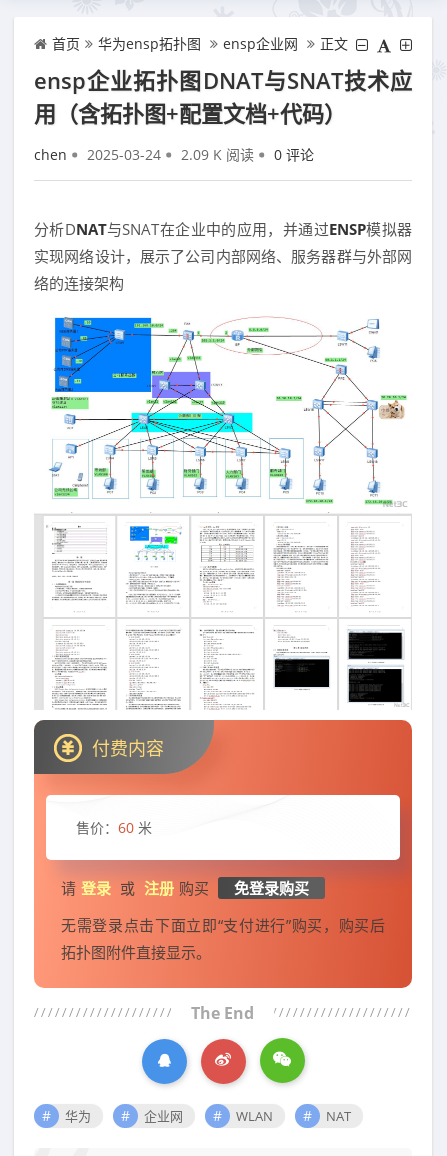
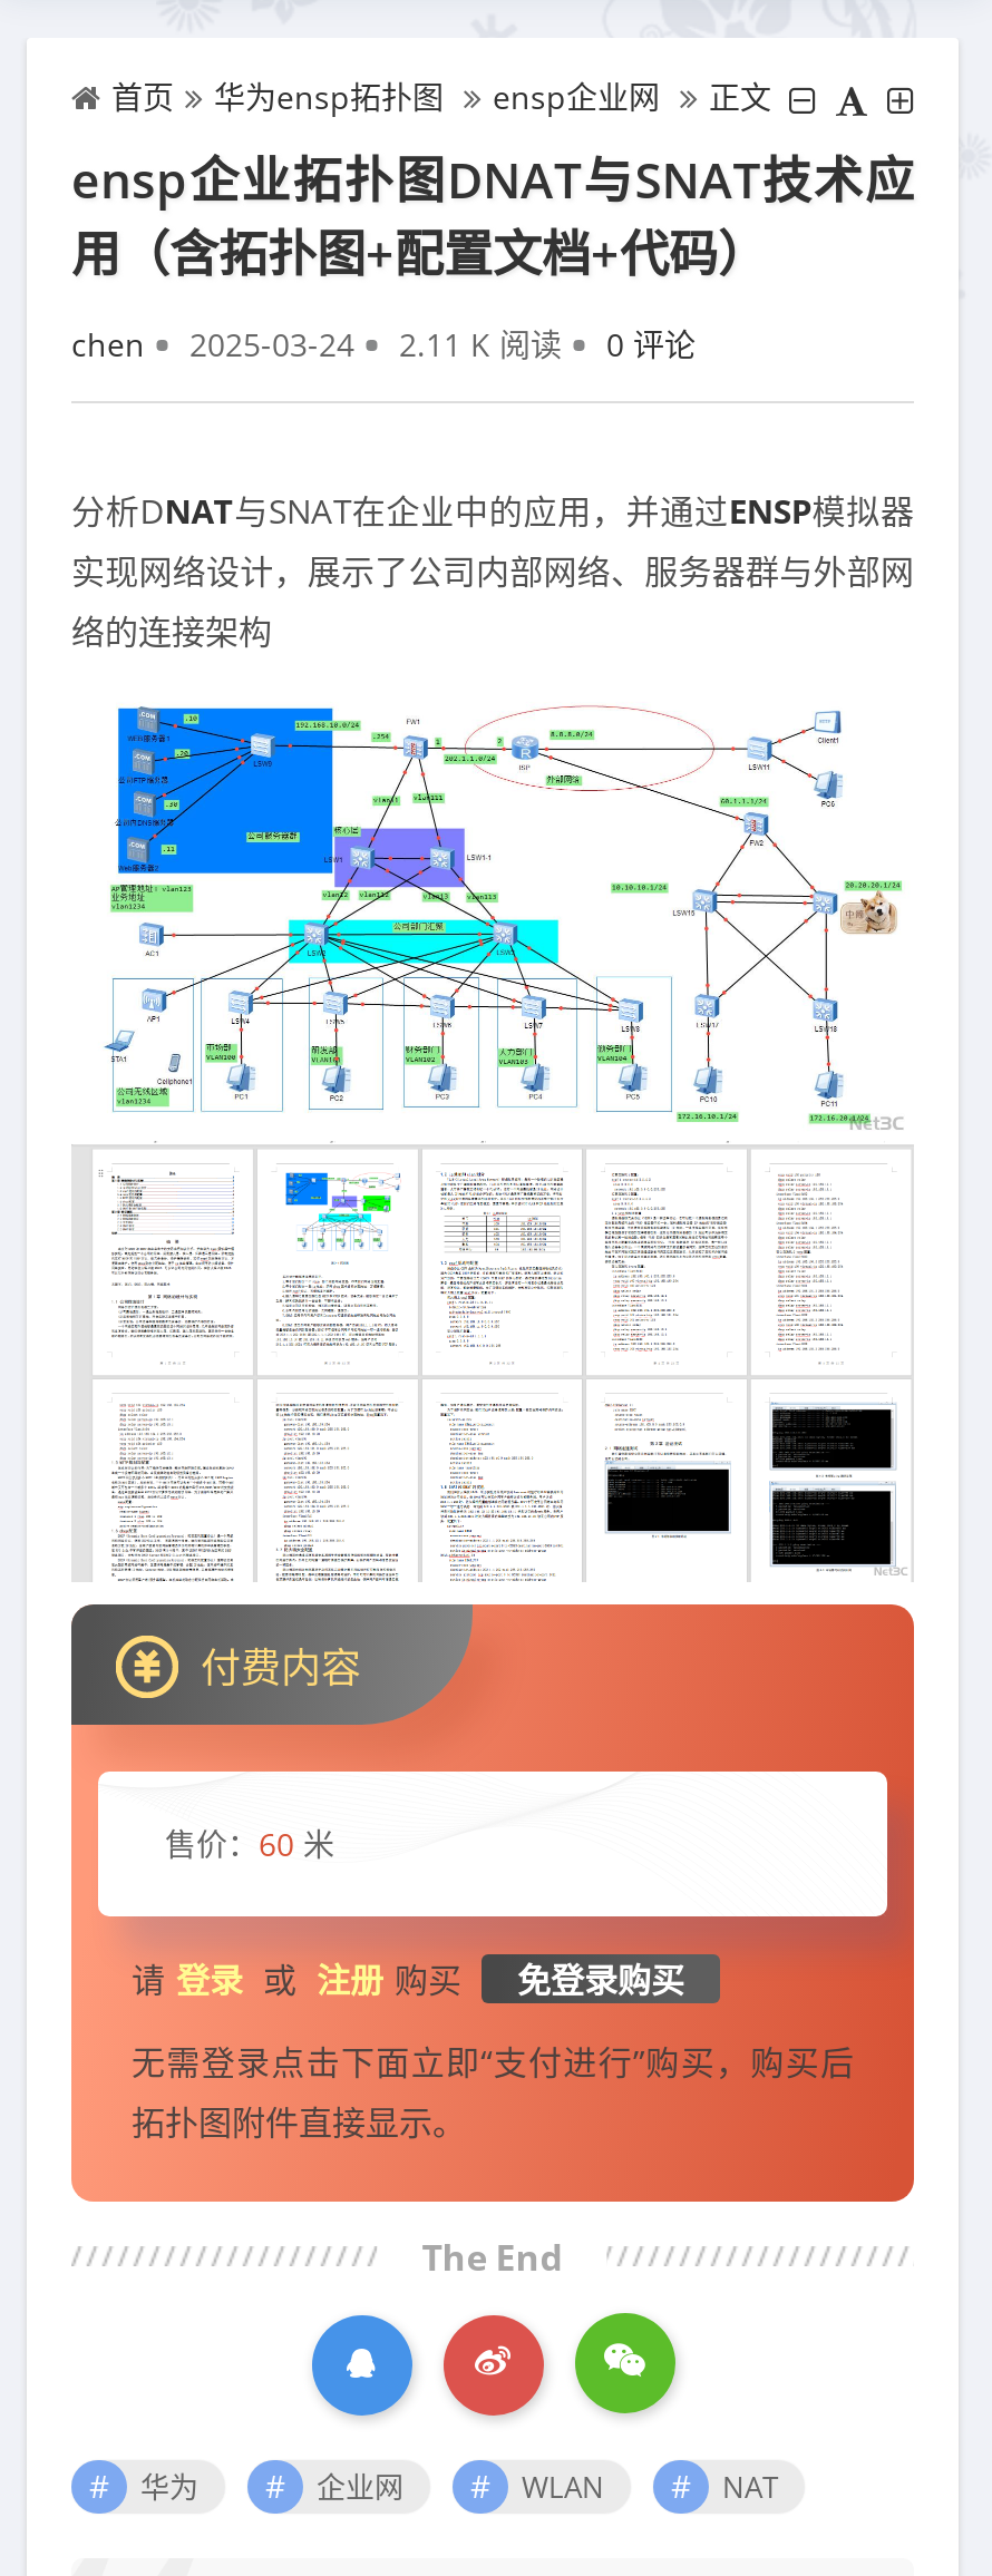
[34,145,314,164] chen 2025-03-24 2.09 K 阅读 0 评论 -> [71,323,696,365] chen 2025-03-24 2.11 K 阅读 0 评论

